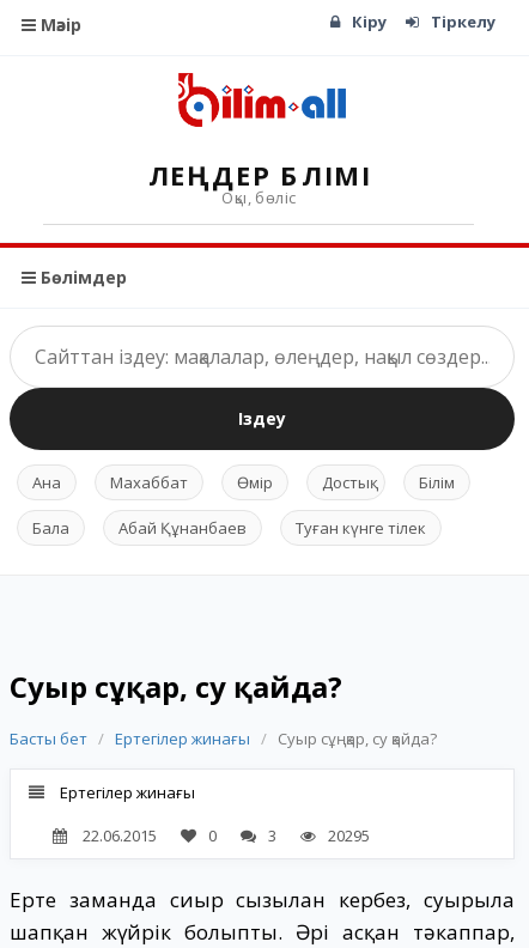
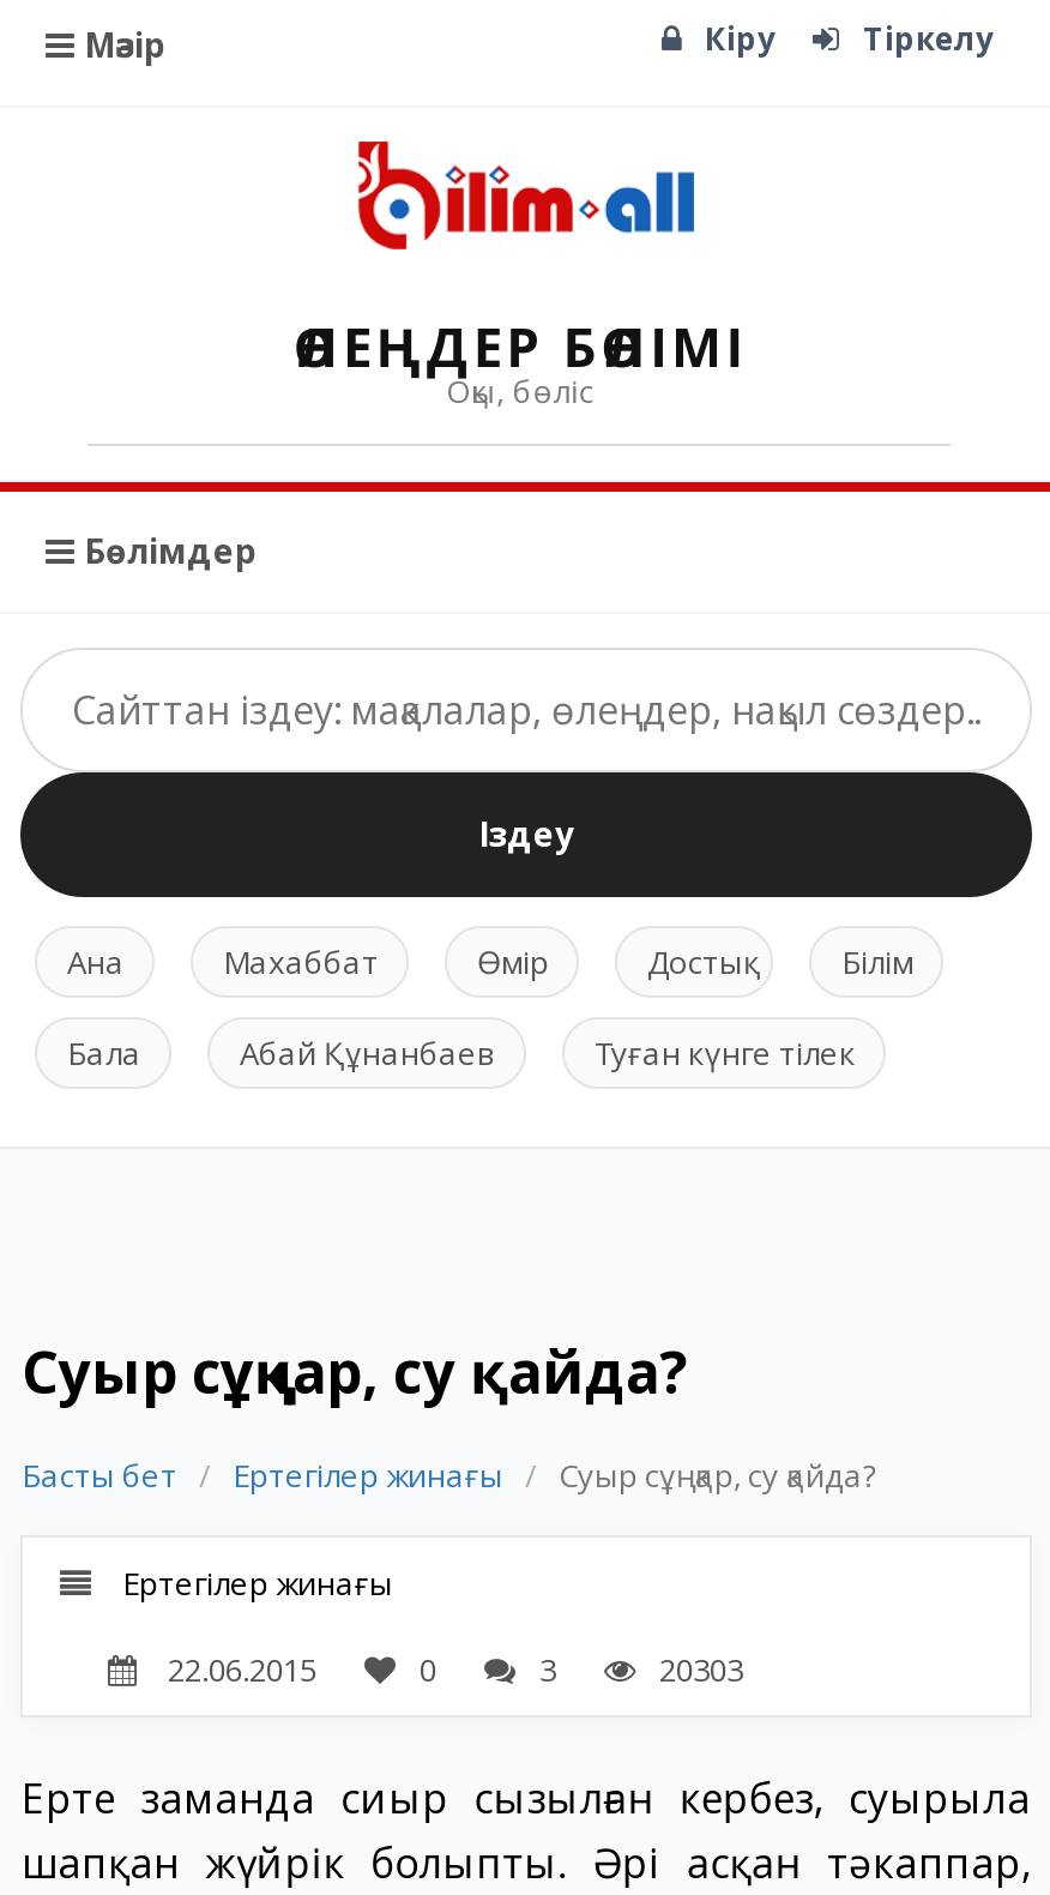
[328,825,370,846] 20295 -> [659,1648,743,1691] 20303

